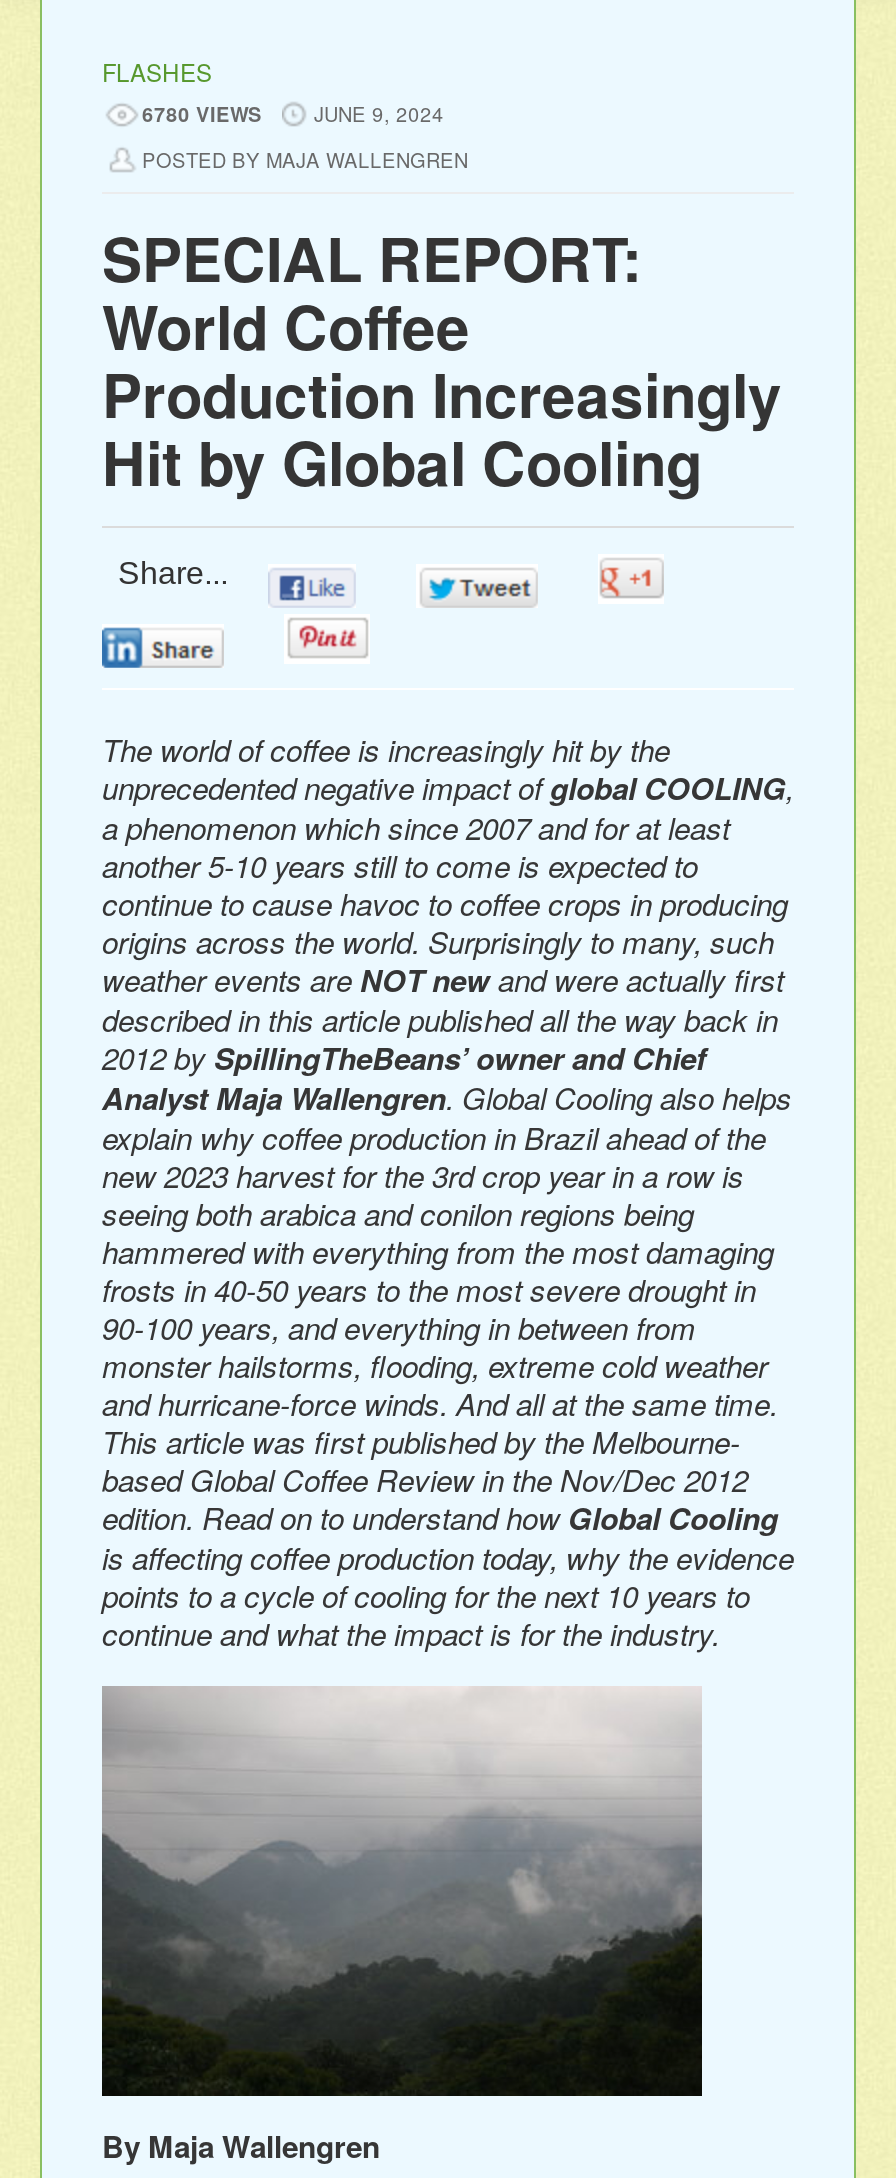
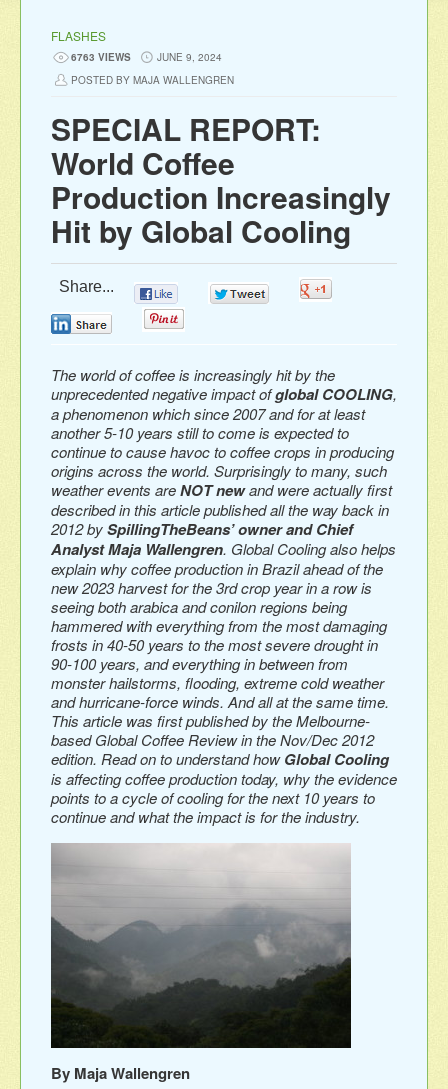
[142,99,444,127] 6780 VIEWS JUNE 9, 2024 -> [71,50,222,64] 6763 VIEWS JUNE 9, 2024

